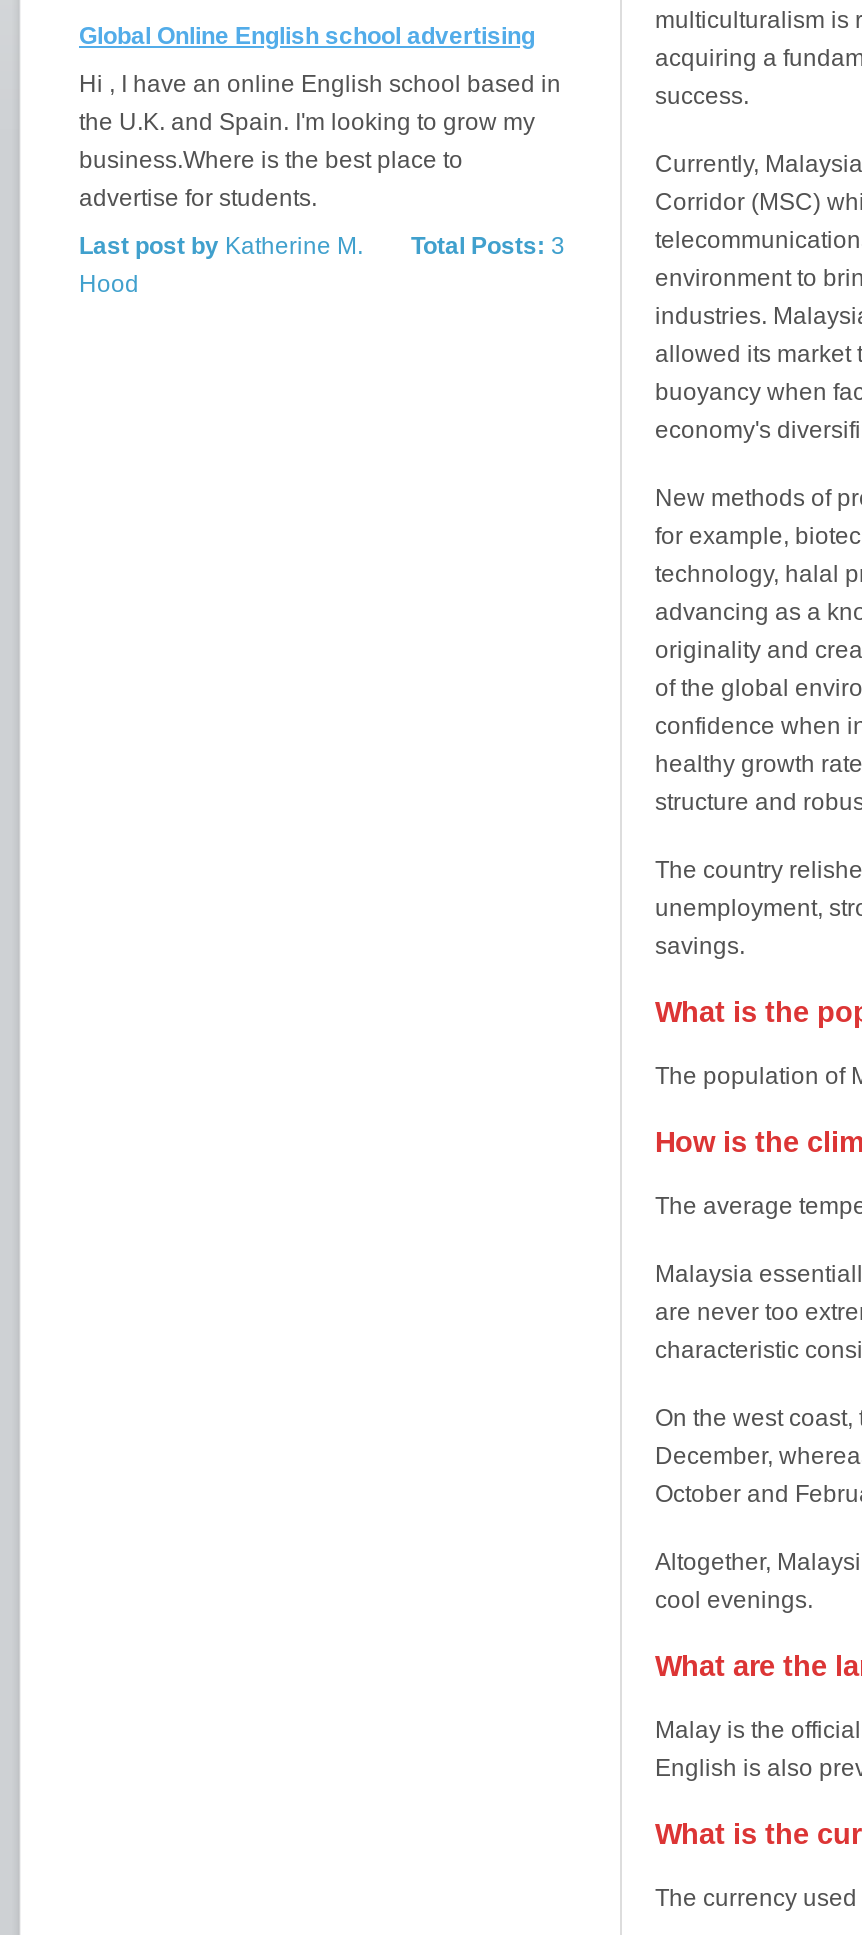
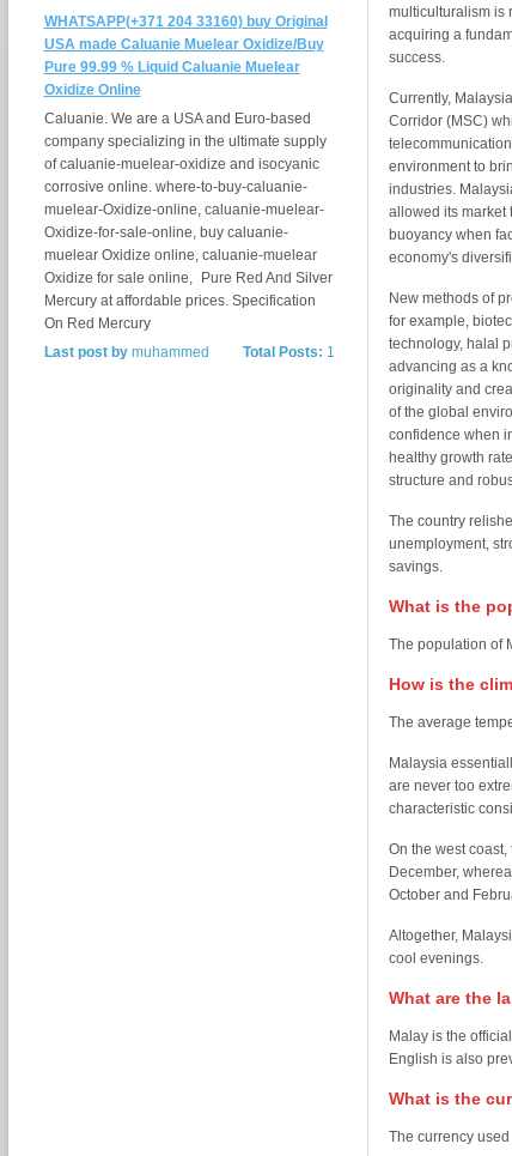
[79,22,535,50] Global Online English school advertising -> [44,13,327,98] WHATSAPP(+371 204 33160) buy Original | USA made Caluanie Muelear Oxidize/Buy | Pure 99.99 % Liquid Caluanie Muelear | Oxidize Online
[79,70,561,212] Hi , I have an online English school based in | the U.K. and Spain. I'm looking to grow my | business.Where is the best place to | advertise for students. -> [44,110,332,332] Caluanie. We are a USA and Euro-based | company specializing in the ultimate supply | of caluanie-muelear-oxidize and isocyanic | corrosive online. where-to-buy-caluanie- | muelear-Oxidize-online, caluanie-muelear- | Oxidize-for-sale-online, buy caluanie- | muelear Oxidize online, caluanie-muelear | Oxidize for sale online, Pure Red And Silver | Mercury at affordable prices. Specification | On Red Mercury
[79,232,565,298] Total Posts: 3 | Last post by Katherine M. | Hood -> [44,344,334,361] Total Posts: 1 | Last post by muhammed

